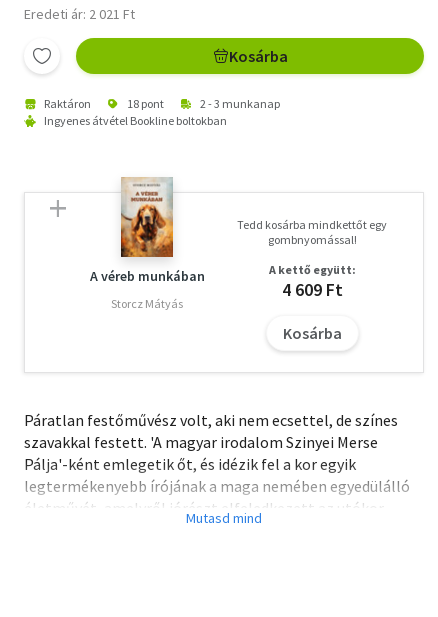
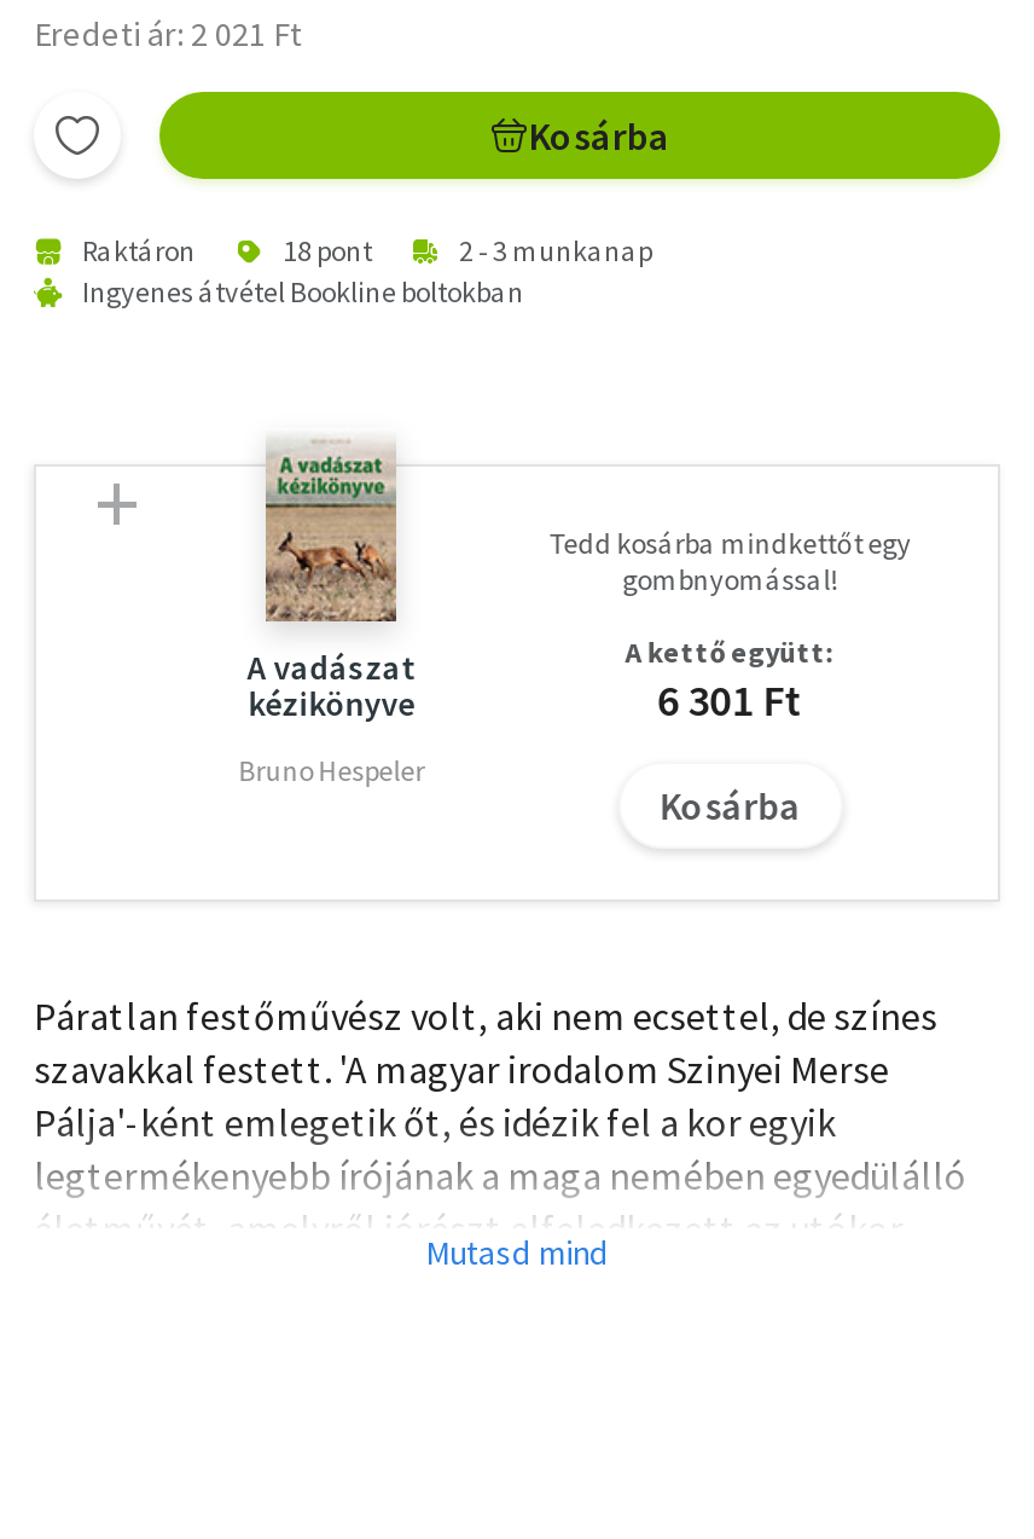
[90,177,205,285] [image] | A véreb munkában -> [247,430,416,726] [image] | A vadászat | kézikönyve
[282,278,343,301] 4 609 Ft -> [657,672,804,728] 6 301 Ft
[111,296,183,311] Storcz Mátyás -> [239,752,425,788] Bruno Hespeler

